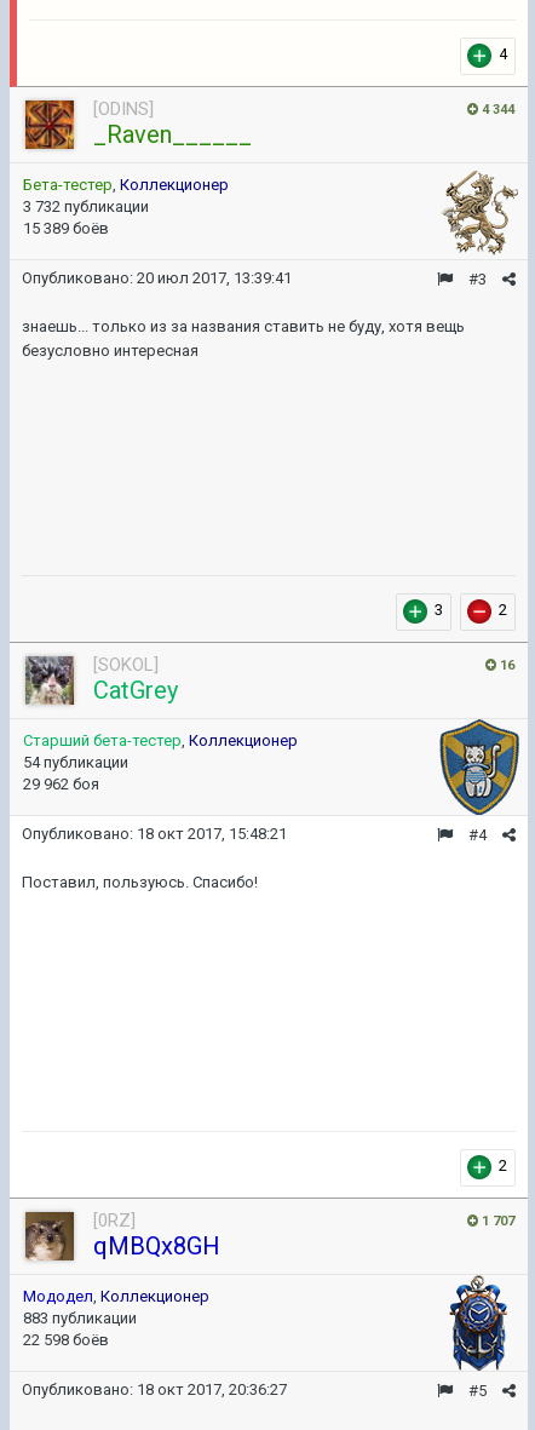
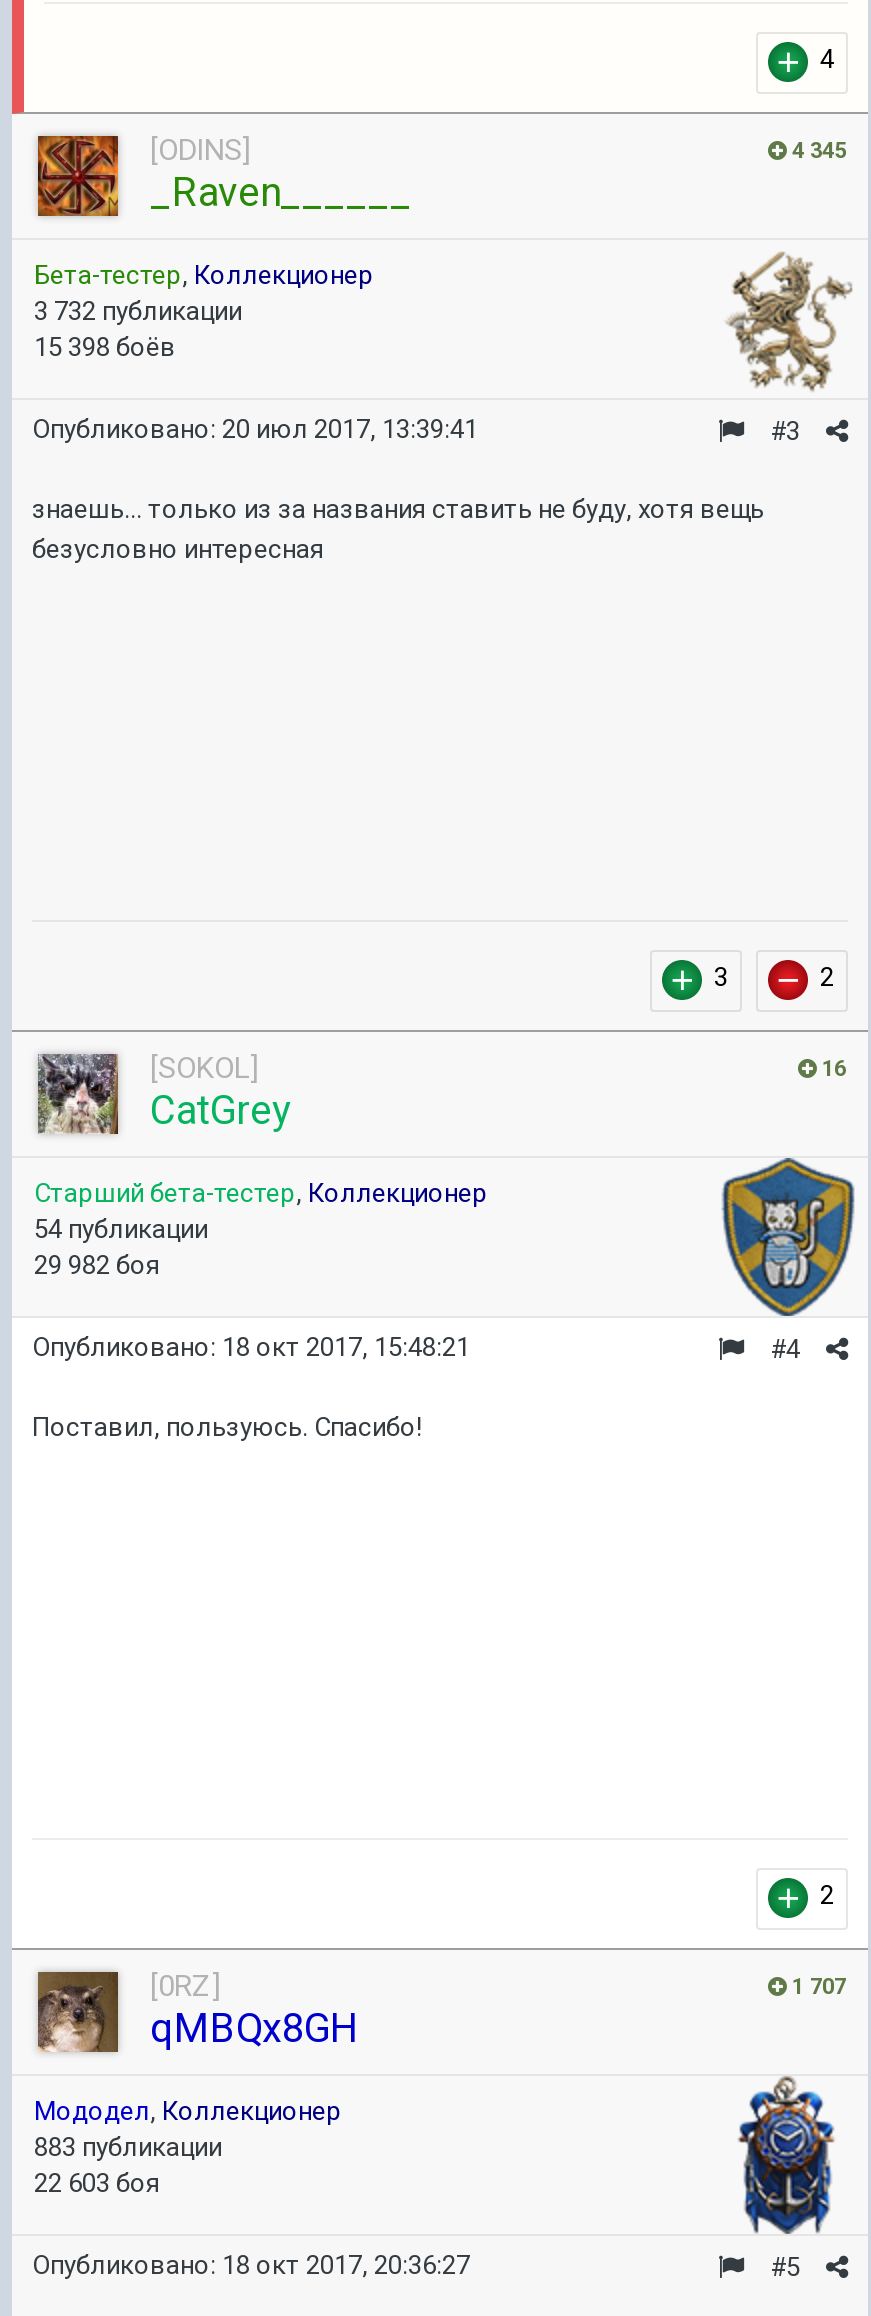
[478,102,514,117] 4 344 -> [786,138,846,164] 4 345
[23,219,109,237] 15 389 боёв -> [34,332,176,362] 15 398 боёв
[23,775,99,793] 29 962 боя -> [34,1250,160,1280] 29 982 боя
[23,1331,109,1349] 22 598 боёв -> [34,2168,160,2198] 22 603 боя

